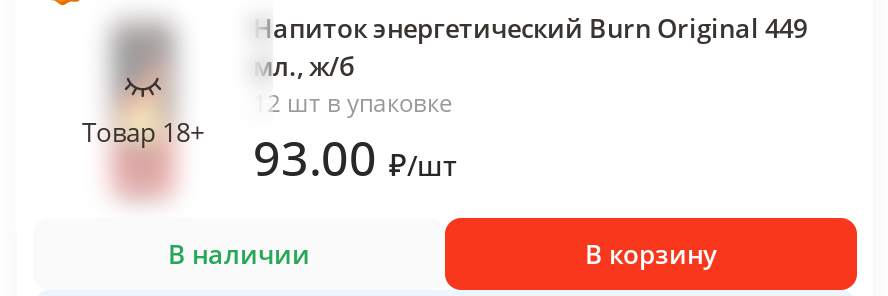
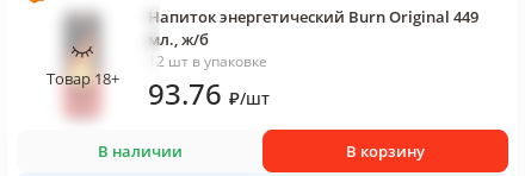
[82,114,457,190] Товар 18+ 93.00 ₽/шт -> [46,68,270,113] Товар 18+ 93.76 ₽/шт

